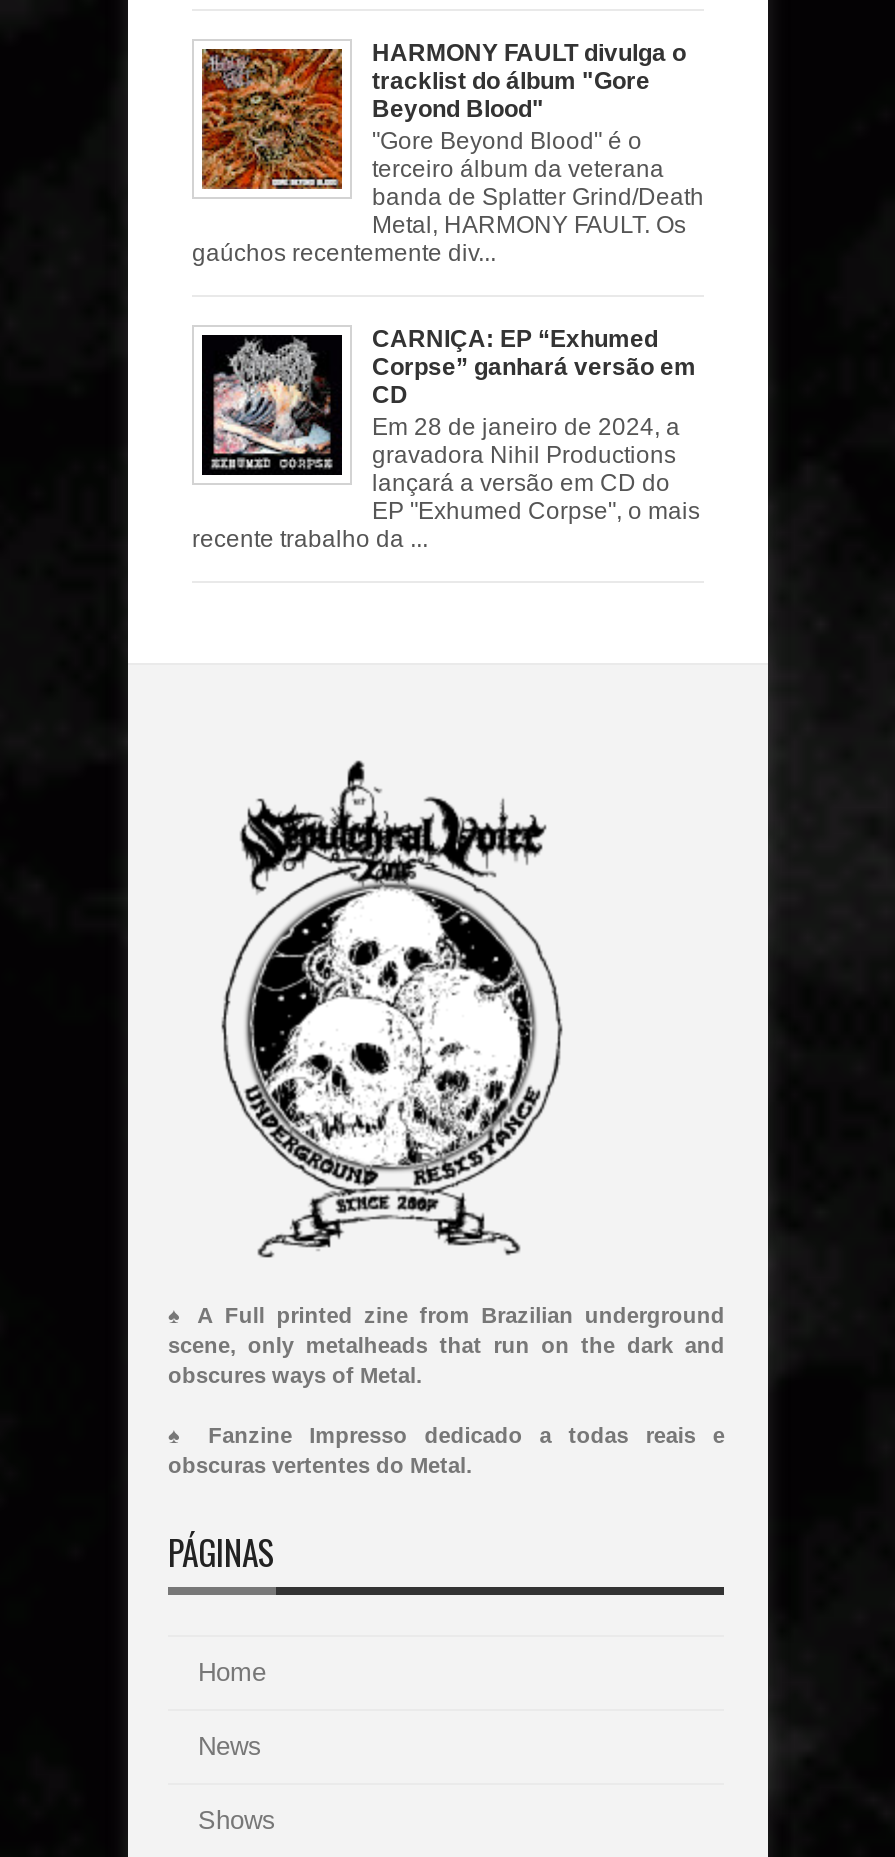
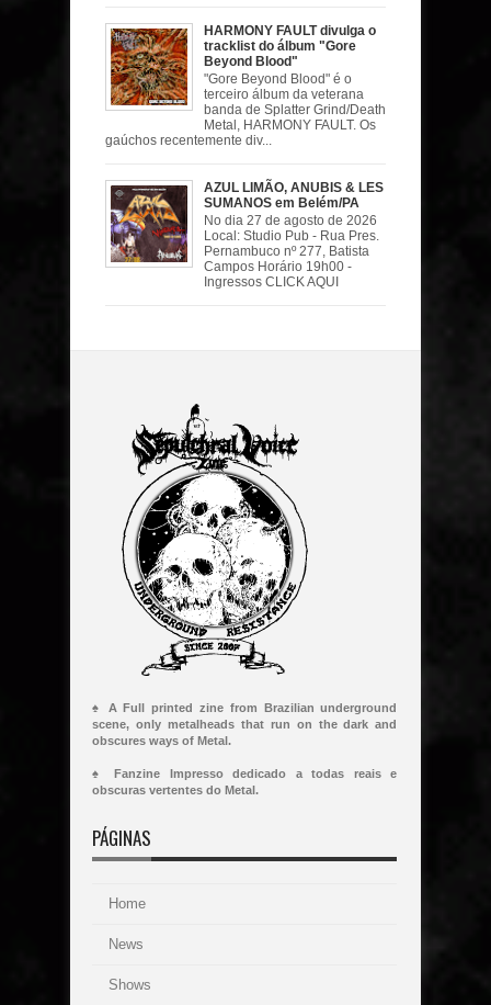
[192,325,700,554] [image] | CARNIÇA: EP “Exhumed | Corpse” ganhará versão em | CD | Em 28 de janeiro de 2024, a | gravadora Nihil Productions | lançará a versão em CD do | EP "Exhumed Corpse", o mais | recente trabalho da ... -> [110,180,384,290] [image] | AZUL LIMÃO, ANUBIS & LES | SUMANOS em Belém/PA | No dia 27 de agosto de 2026 | Local: Studio Pub - Rua Pres. | Pernambuco nº 277, Batista | Campos Horário 19h00 - | Ingressos CLICK AQUI

